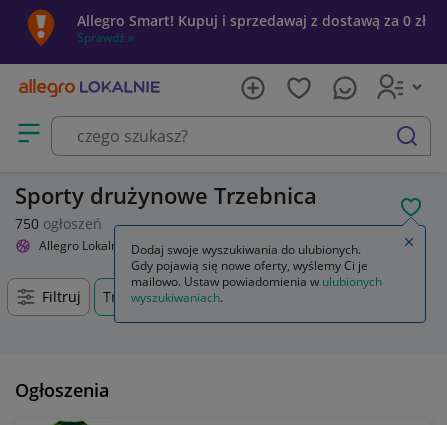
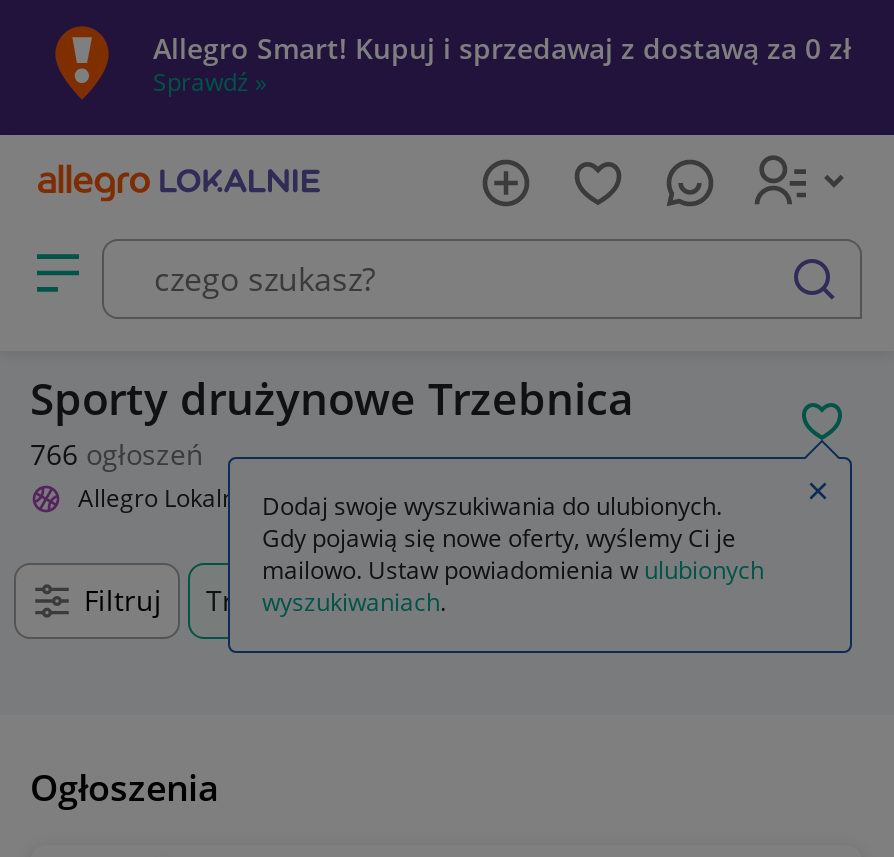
[15,214,102,233] 750 ogłoszeń -> [30,435,204,473] 766 ogłoszeń

